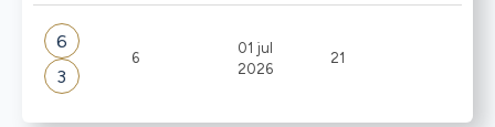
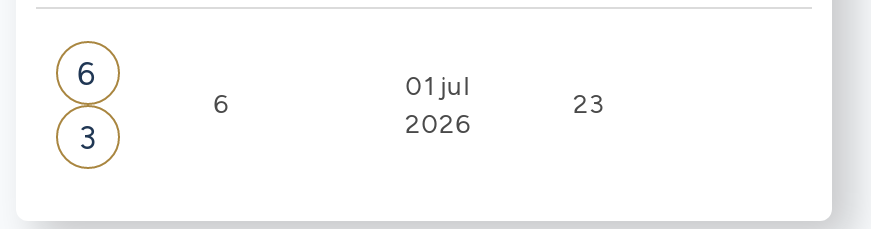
[330,49,345,66] 21 -> [574,88,604,118] 23

